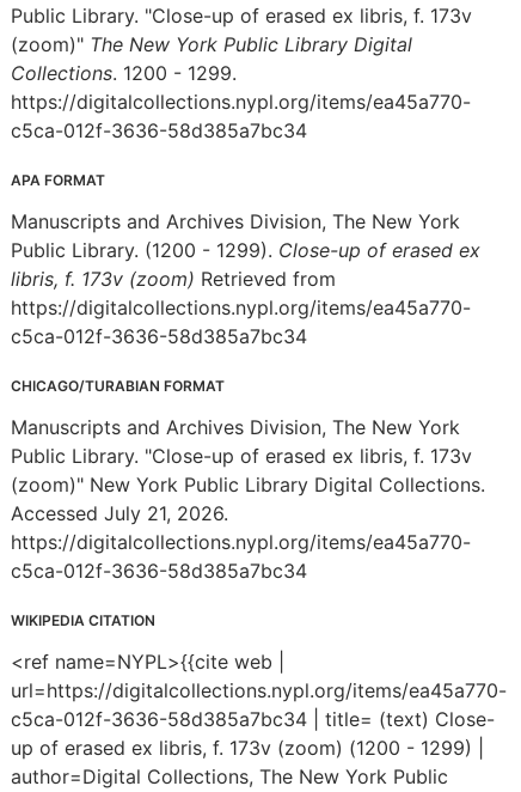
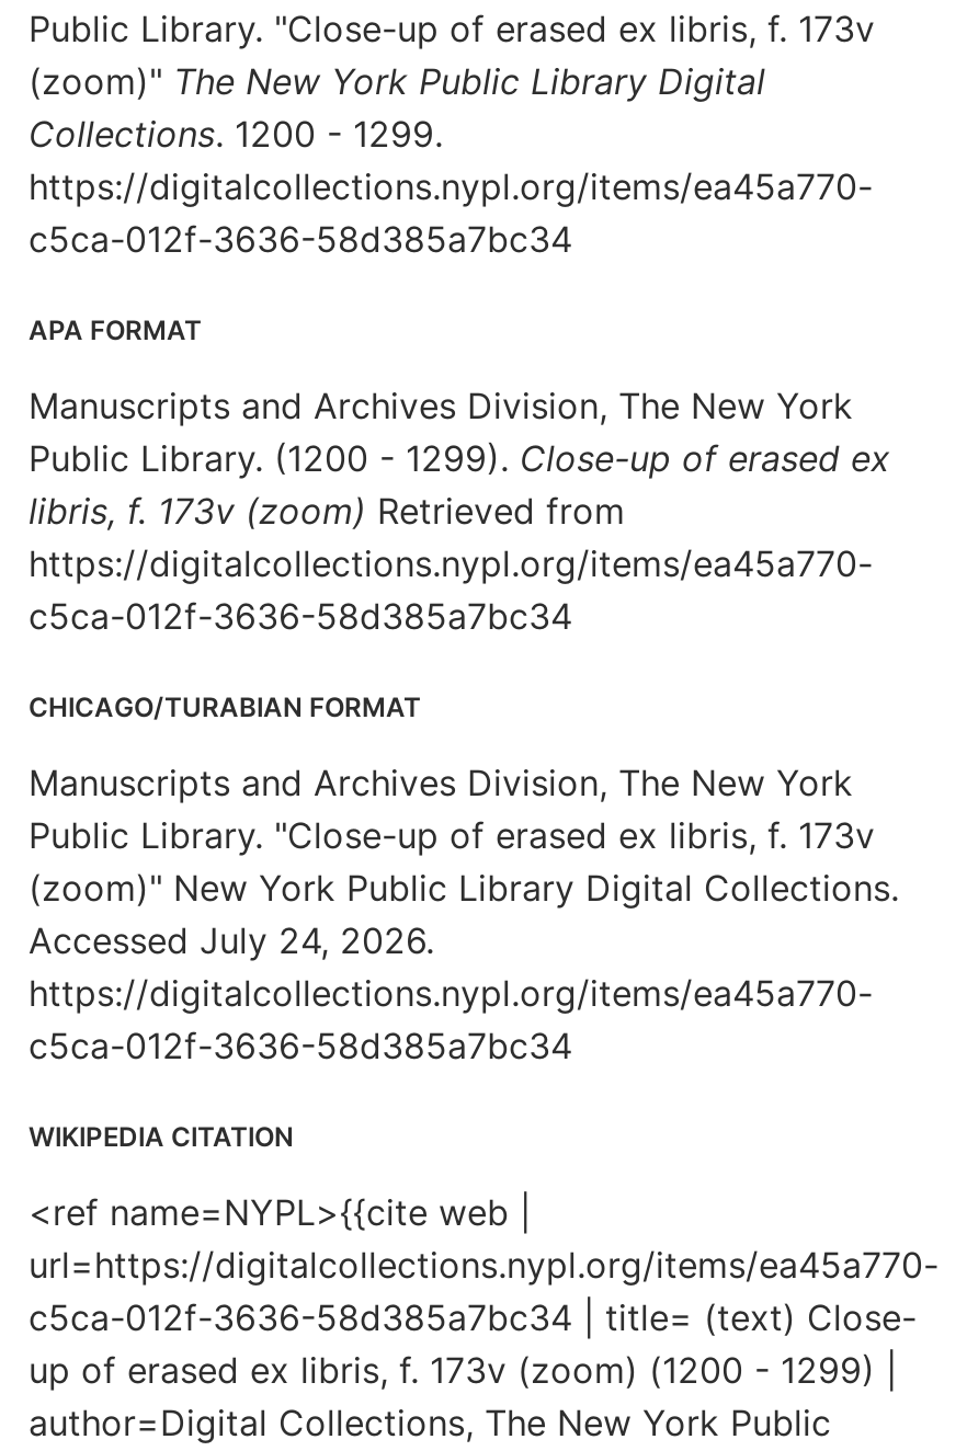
[11,501,228,525] Accessed July 21, 2026. -> [29,918,434,962] Accessed July 24, 2026.

